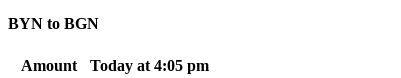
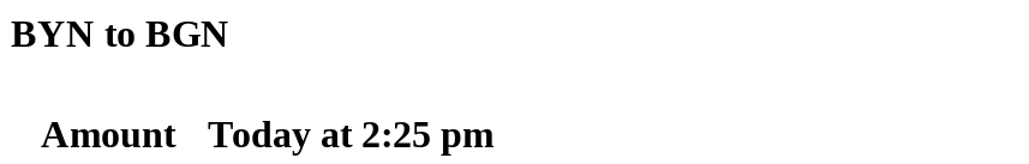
[20,57,209,74] Amount Today at 4:05 pm -> [41,114,493,155] Amount Today at 2:25 pm

